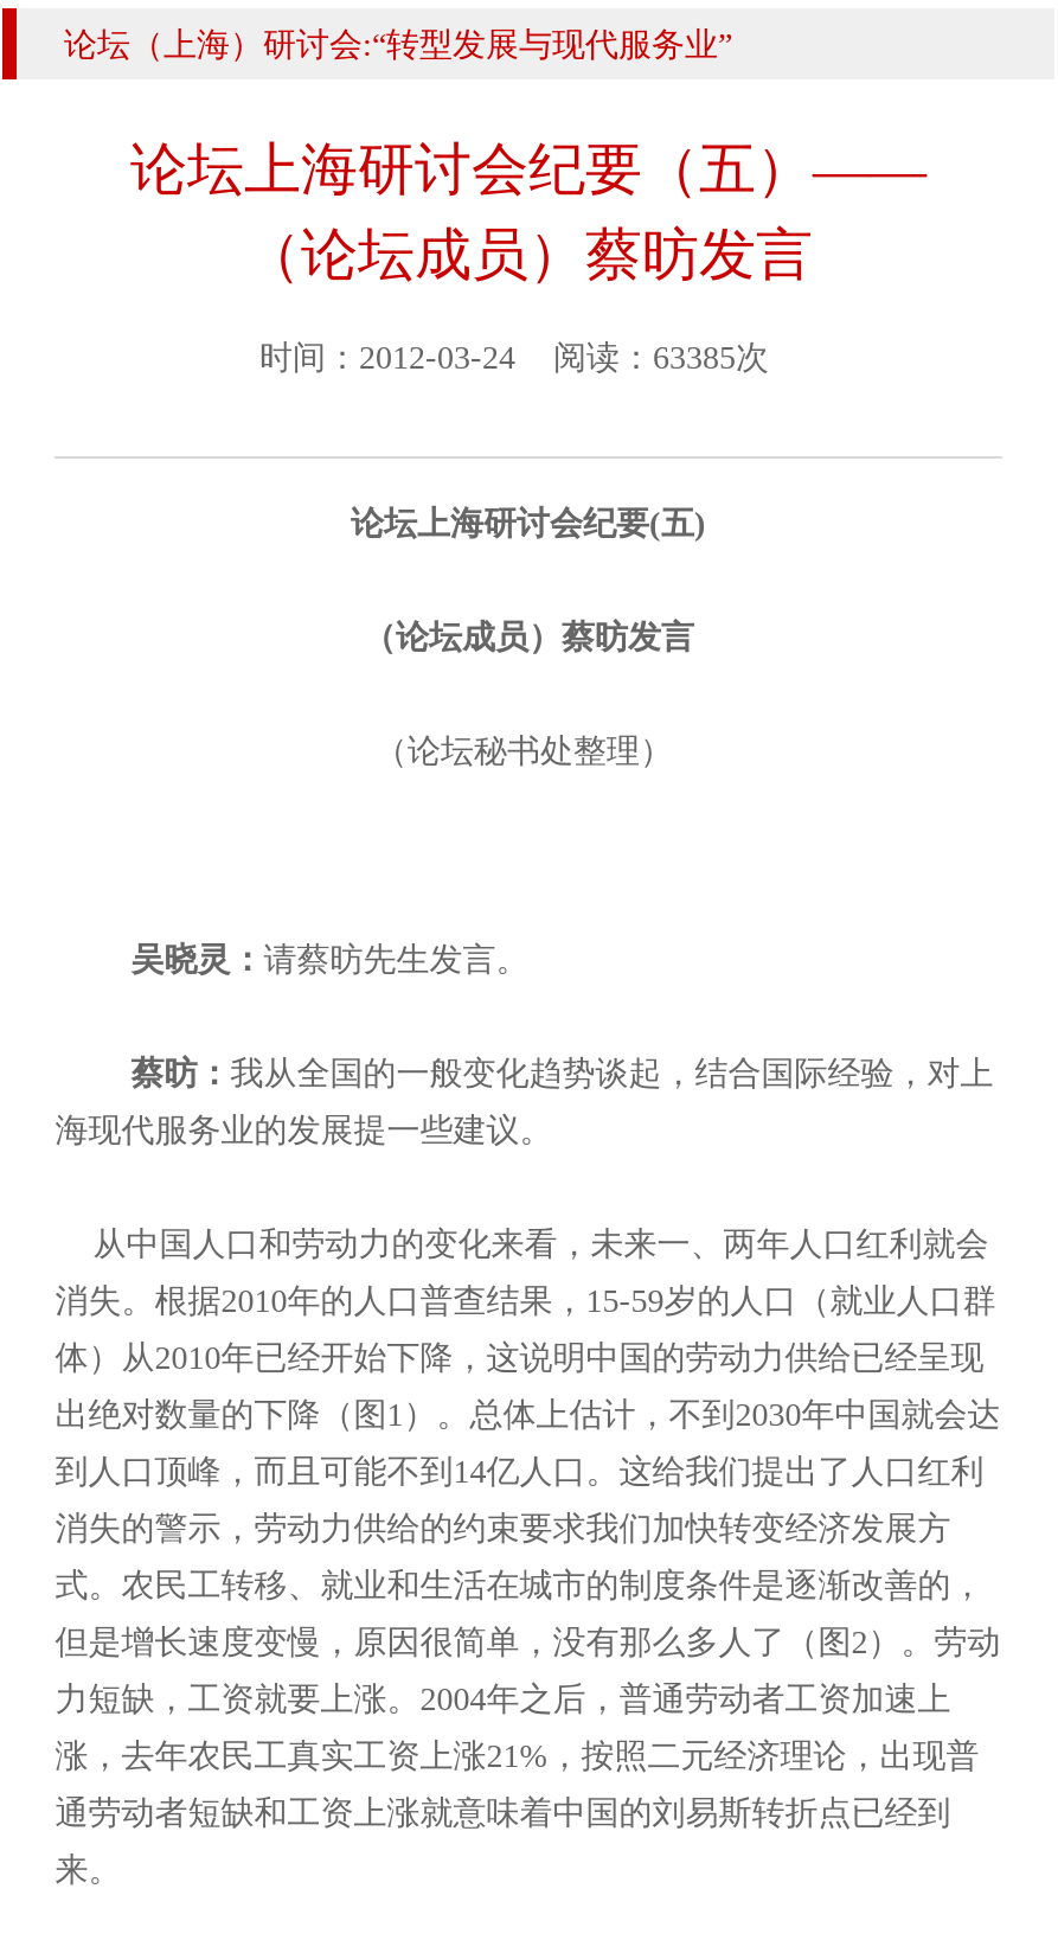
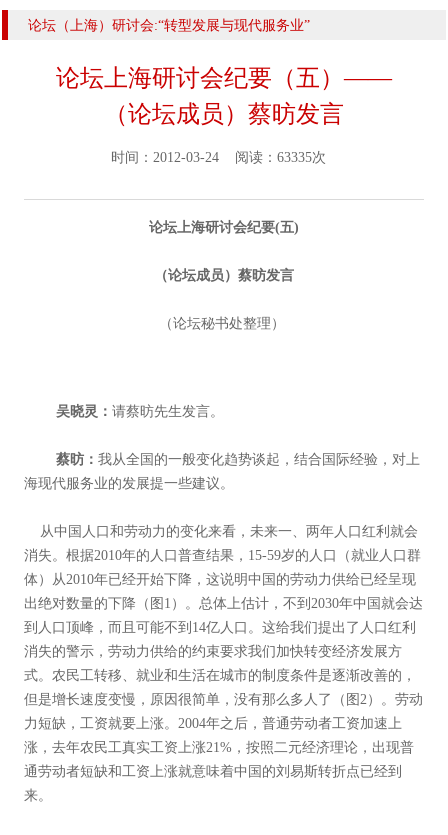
[259,340,797,376] 时间：2012-03-24 阅读：63385次 -> [110,150,337,165] 时间：2012-03-24 阅读：63335次

